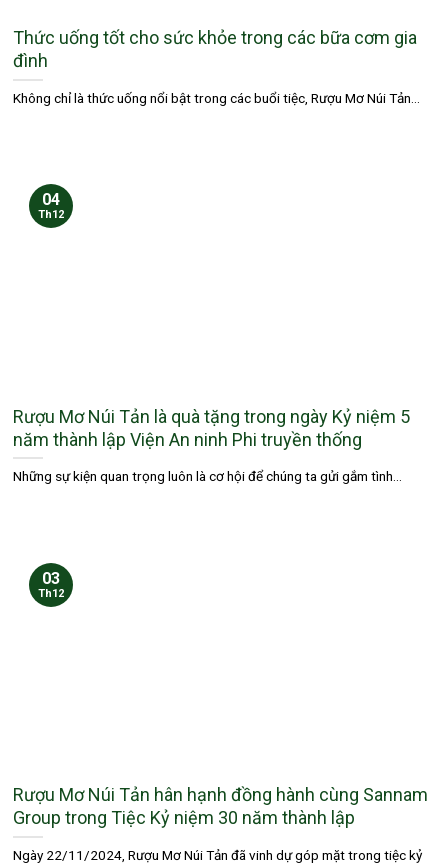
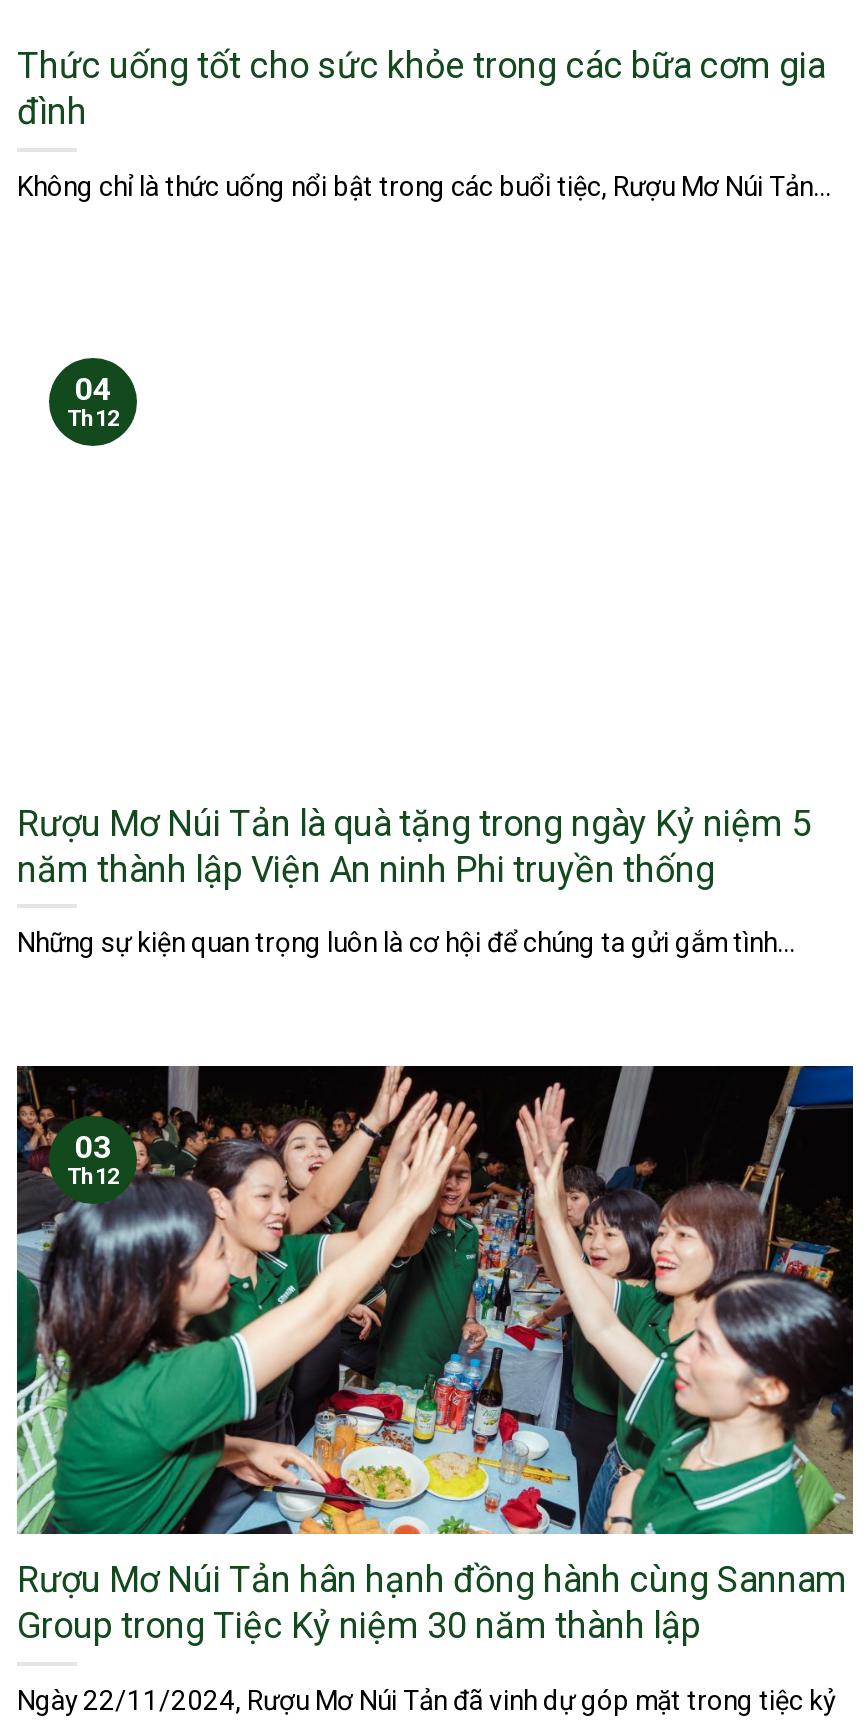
none -> [15,1064,855,1536] [image]

